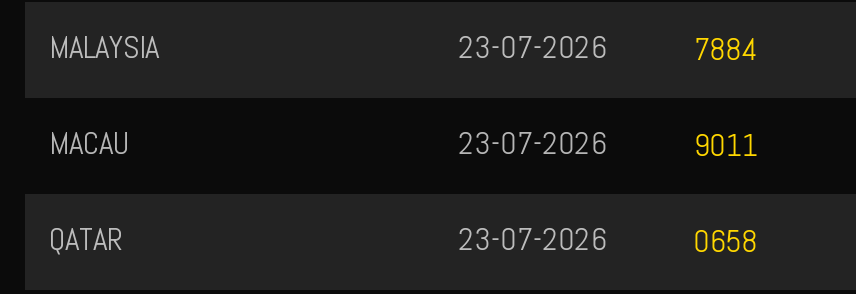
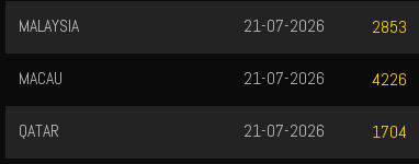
[458,29,606,69] 23-07-2026 -> [243,16,324,38] 21-07-2026
[694,30,758,70] 7884 -> [372,16,407,38] 2853
[458,125,606,165] 23-07-2026 -> [243,68,324,90] 21-07-2026
[694,126,758,166] 9011 -> [372,69,407,91] 4226
[458,221,606,261] 23-07-2026 -> [243,121,324,143] 21-07-2026
[694,222,758,262] 0658 -> [372,121,407,143] 1704

